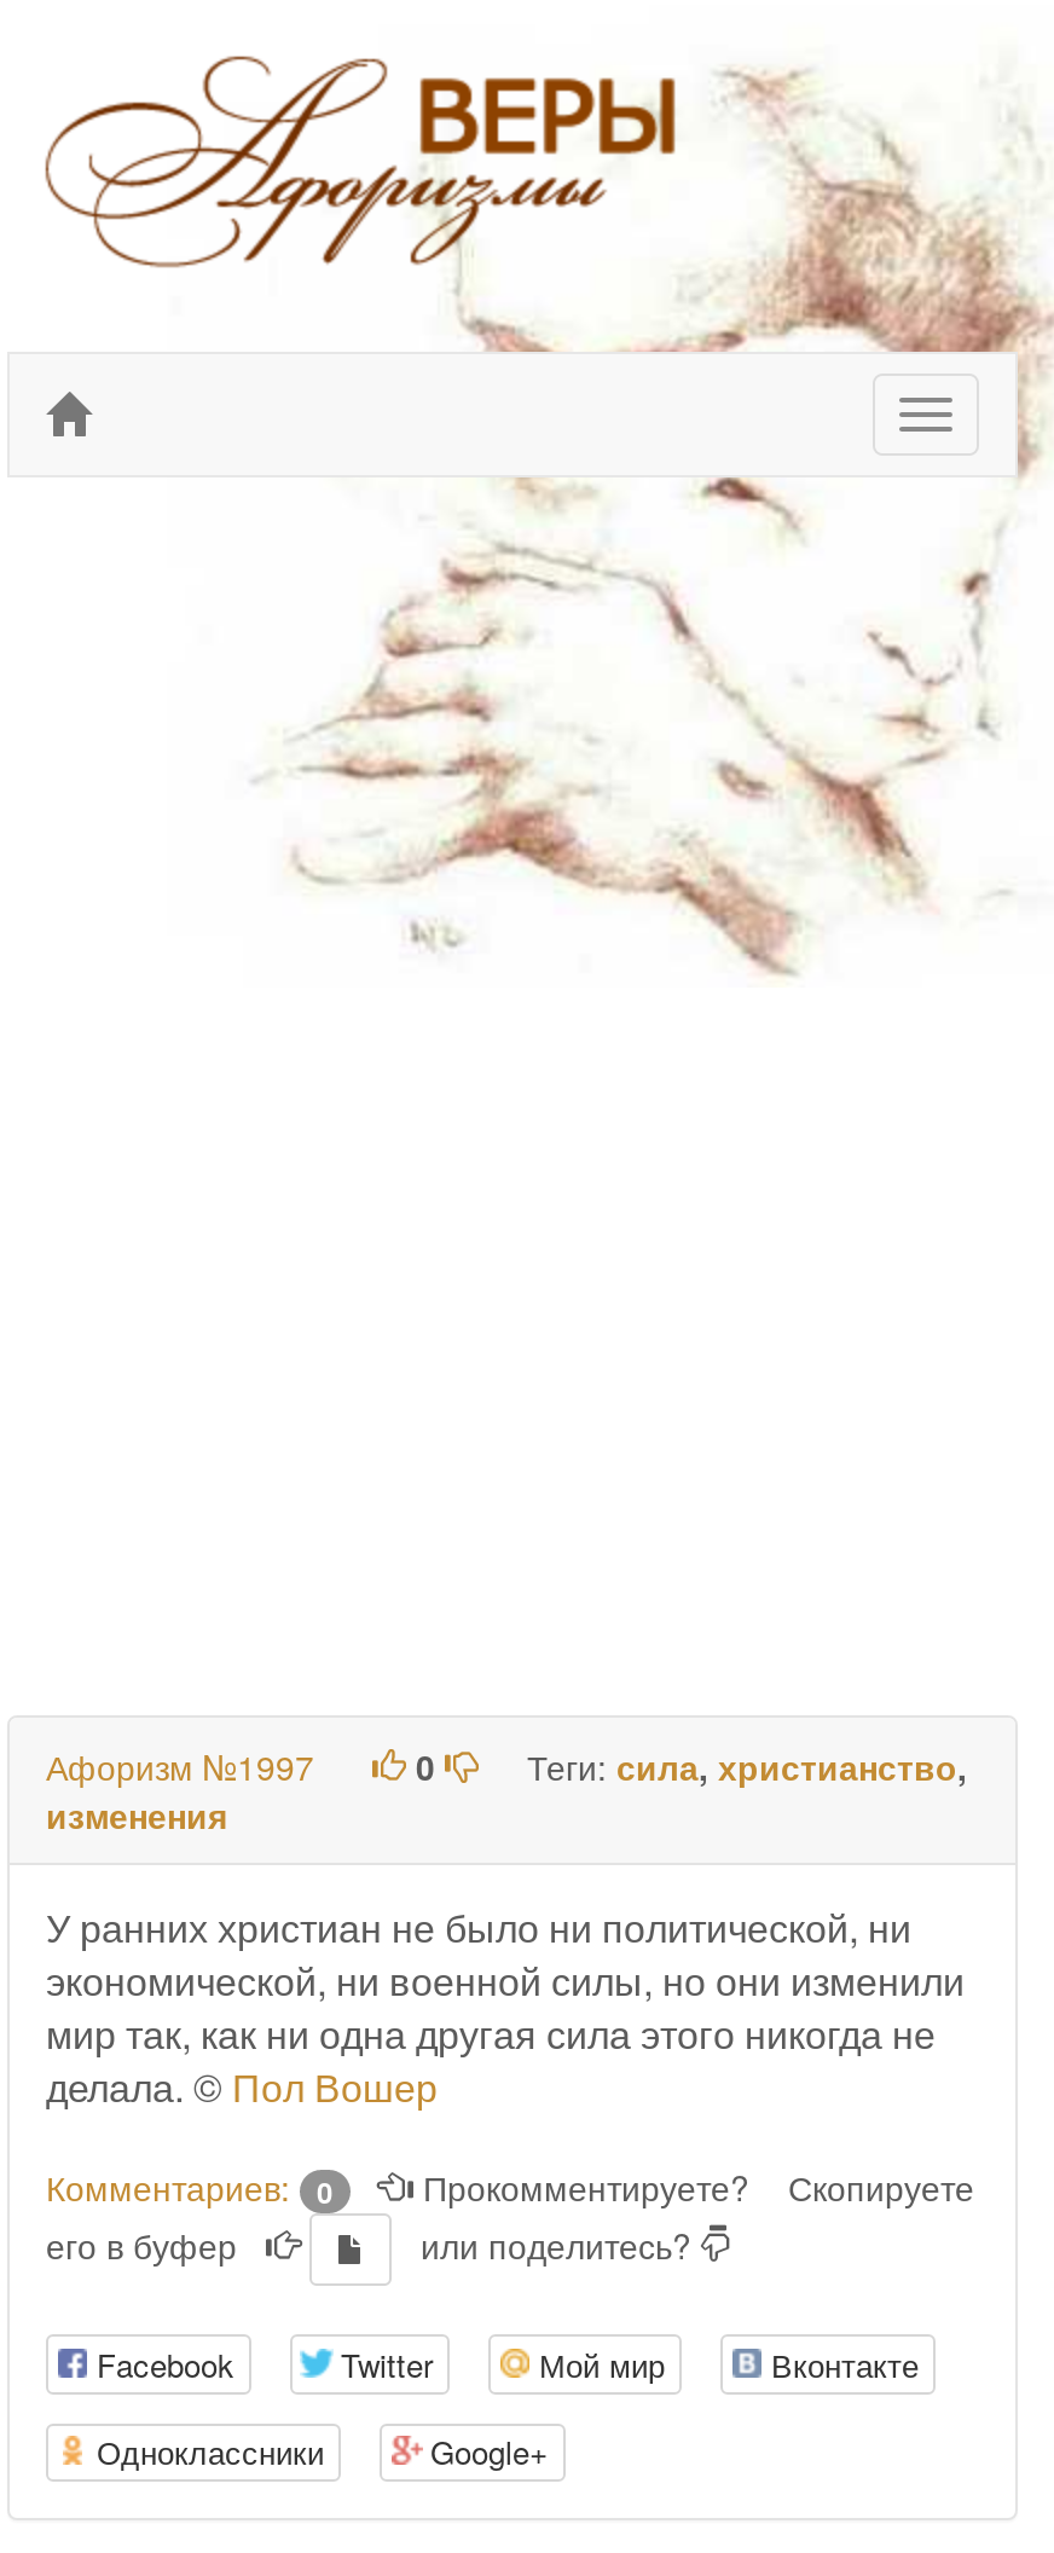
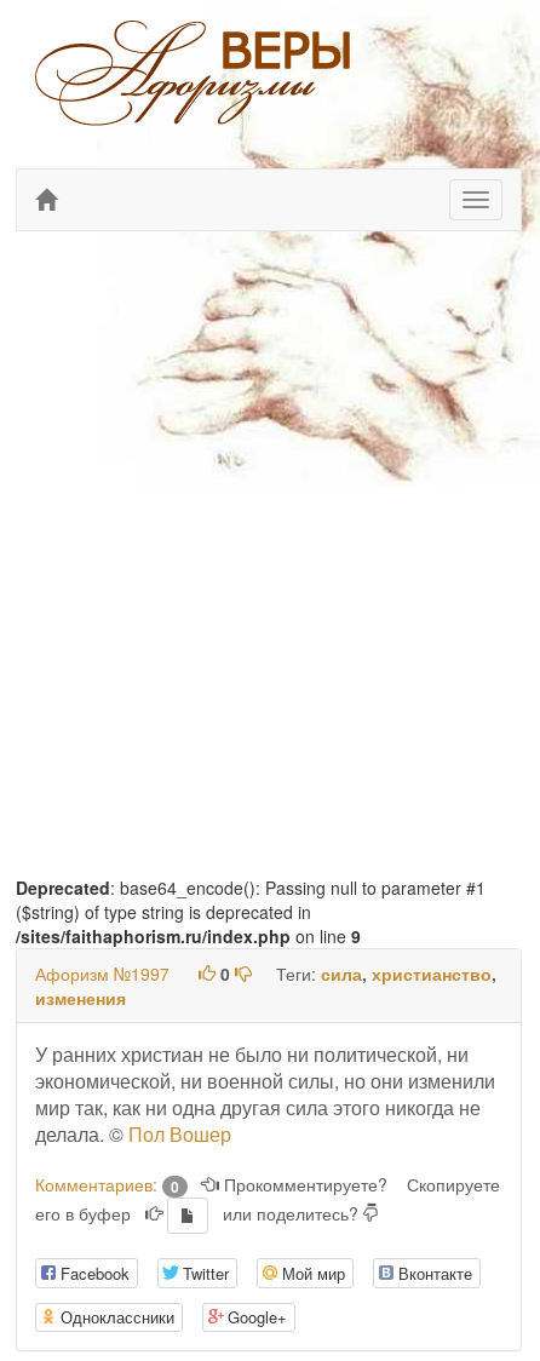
none -> [16,875,486,948] Deprecated: base64_encode(): Passing null to parameter #1 | ($string) of type string is deprecated in | /sites/faithaphorism.ru/index.php on line 9

